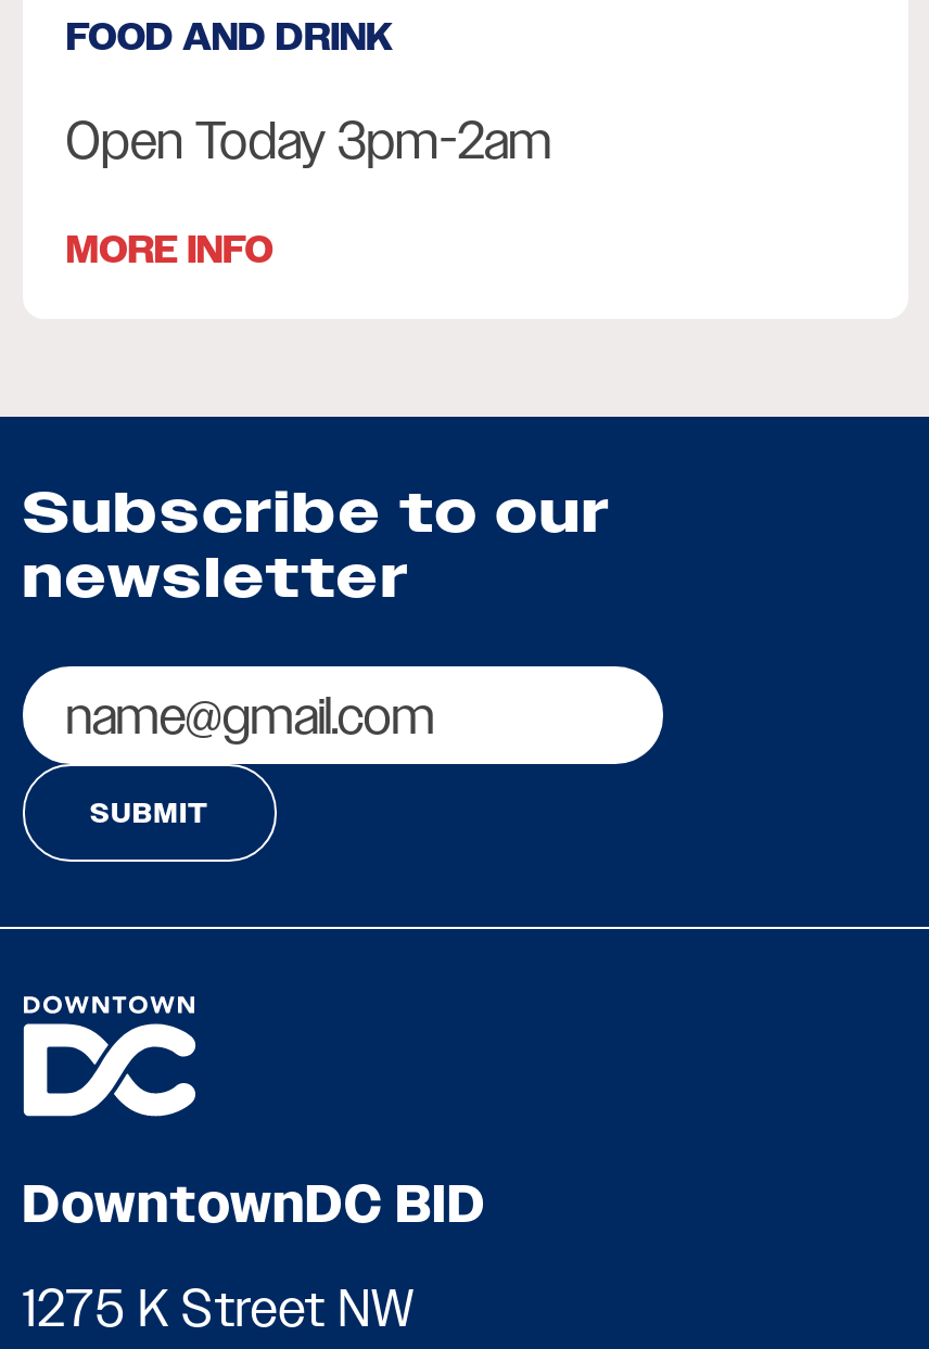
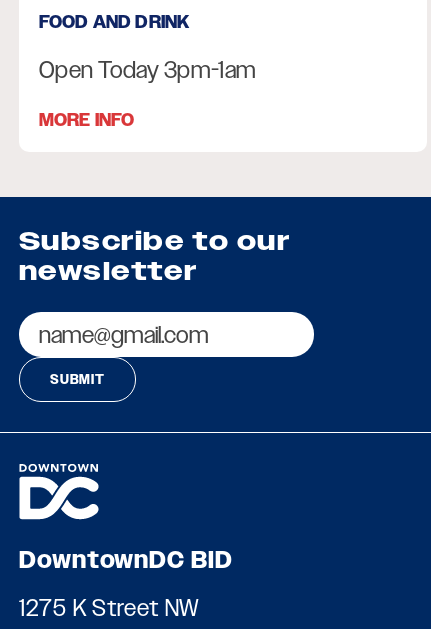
[66,111,553,170] Open Today 3pm-2am -> [39,56,256,83] Open Today 3pm-1am

